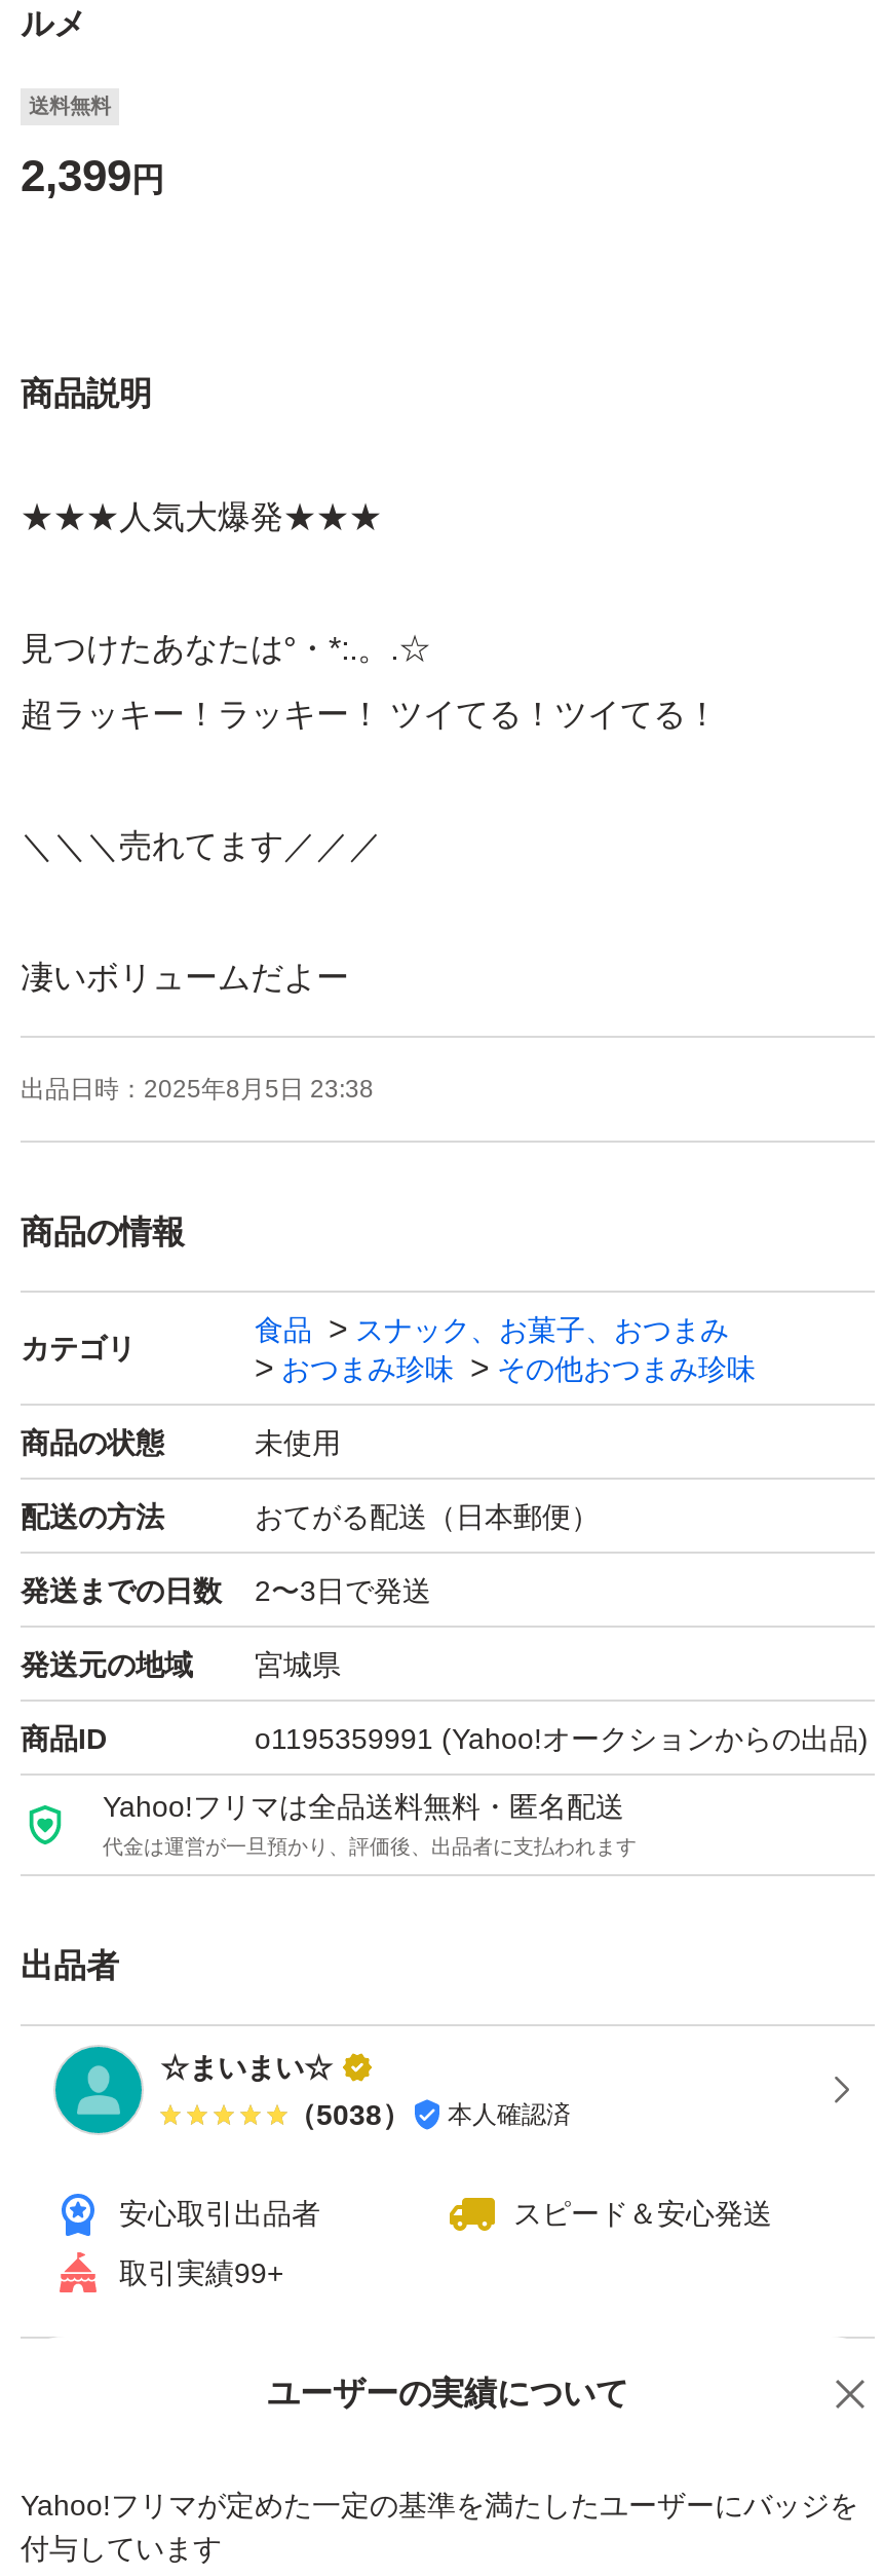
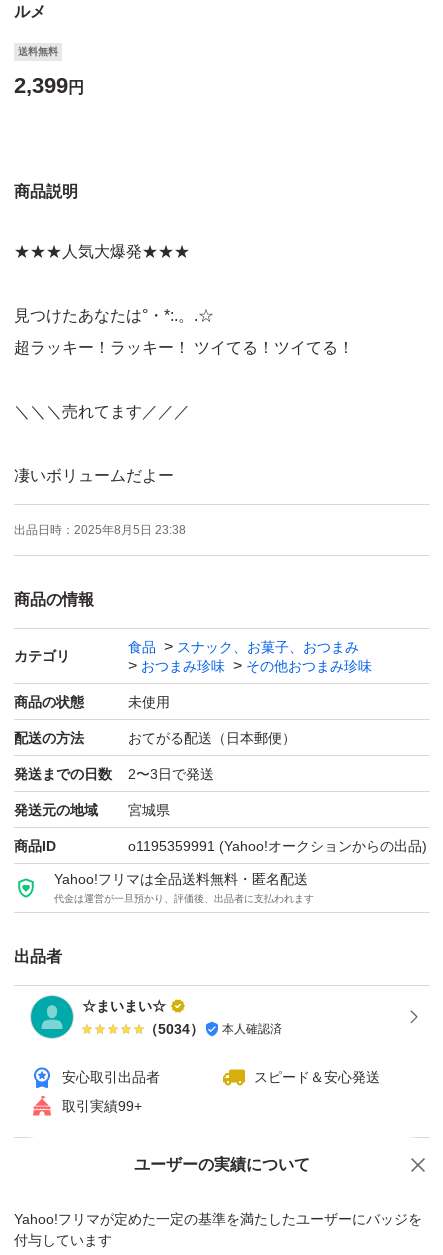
[287,2098,571,2131] （5038） 本人確認済 -> [144,1021,282,1037] （5034） 本人確認済

